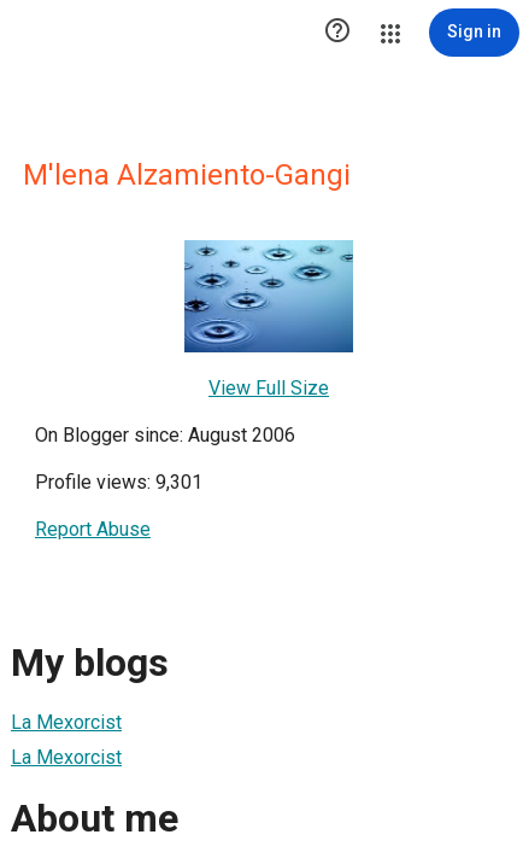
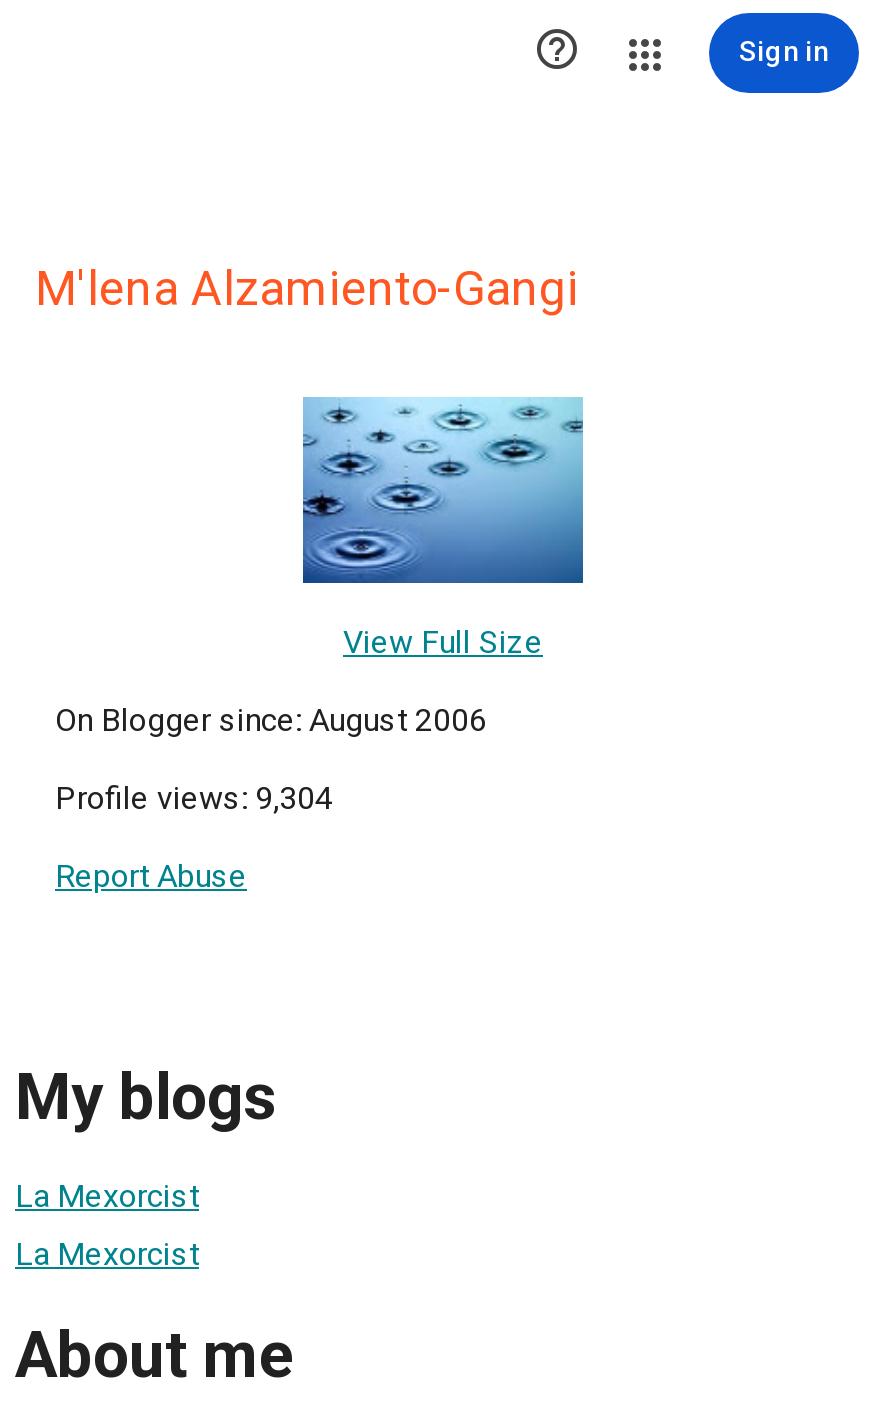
[35,471,202,494] Profile views: 9,301 -> [55,780,333,818] Profile views: 9,304

